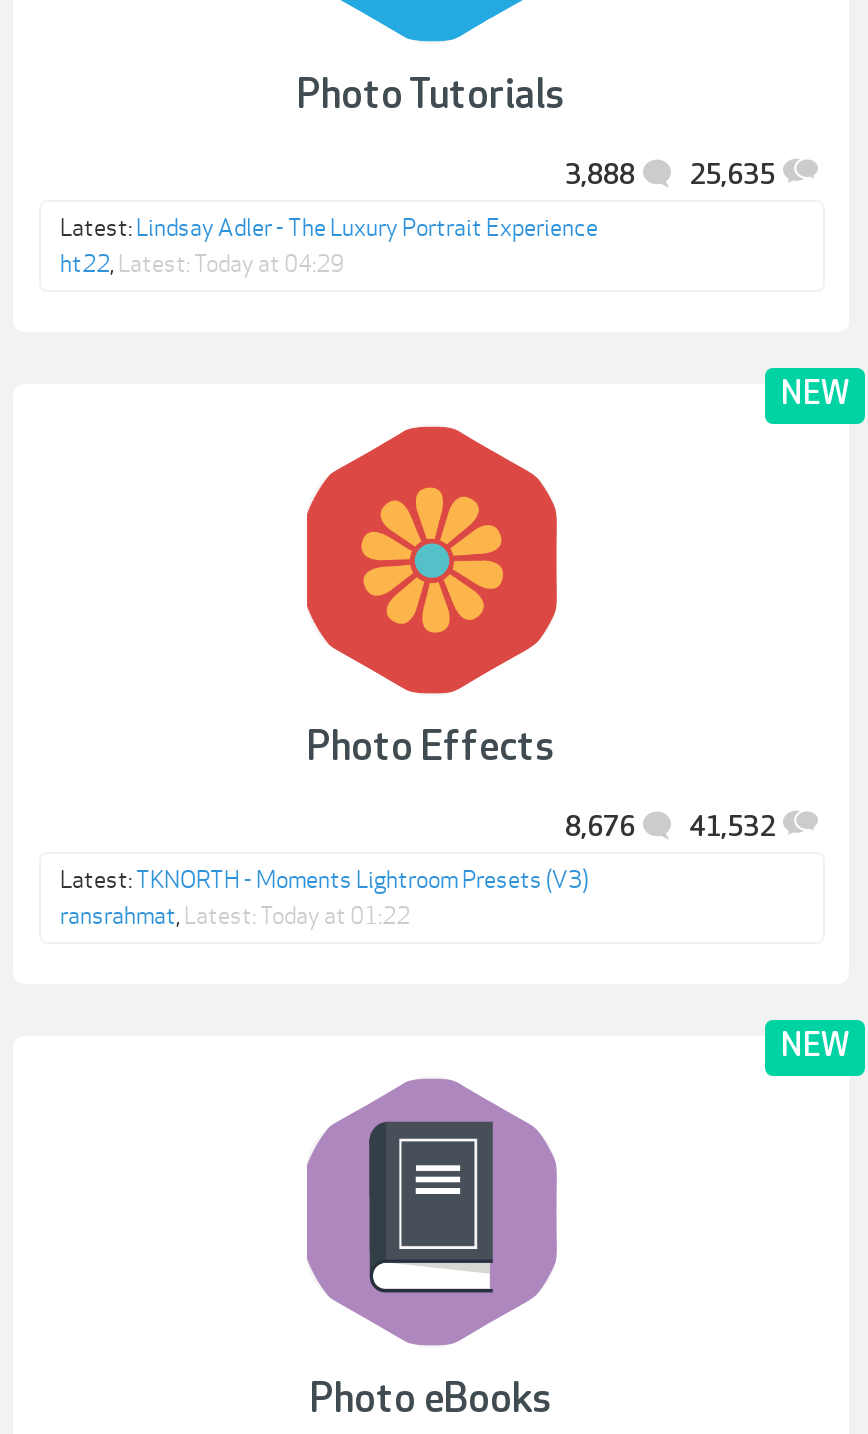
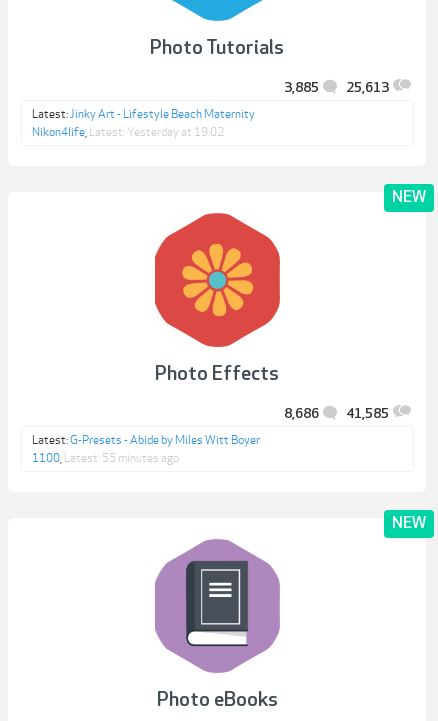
[565,158,775,192] 3,888 | 25,635 -> [284,79,389,96] 3,885 | 25,613
[60,214,598,278] Latest: Lindsay Adler - The Luxury Portrait Experience | ht22 | Today at 04:29 -> [31,107,254,139] Latest: Jinky Art - Lifestyle Beach Maternity | Nikon4life | Yesterday at 19:02
[565,810,775,844] 8,676 | 41,532 -> [284,405,389,422] 8,686 | 41,585
[60,866,588,930] Latest: TKNORTH - Moments Lightroom Presets (V3) | ransrahmat | Today at 01:22 -> [31,433,259,465] Latest: G-Presets - Abide by Miles Witt Boyer | 1100 | 55 minutes ago

